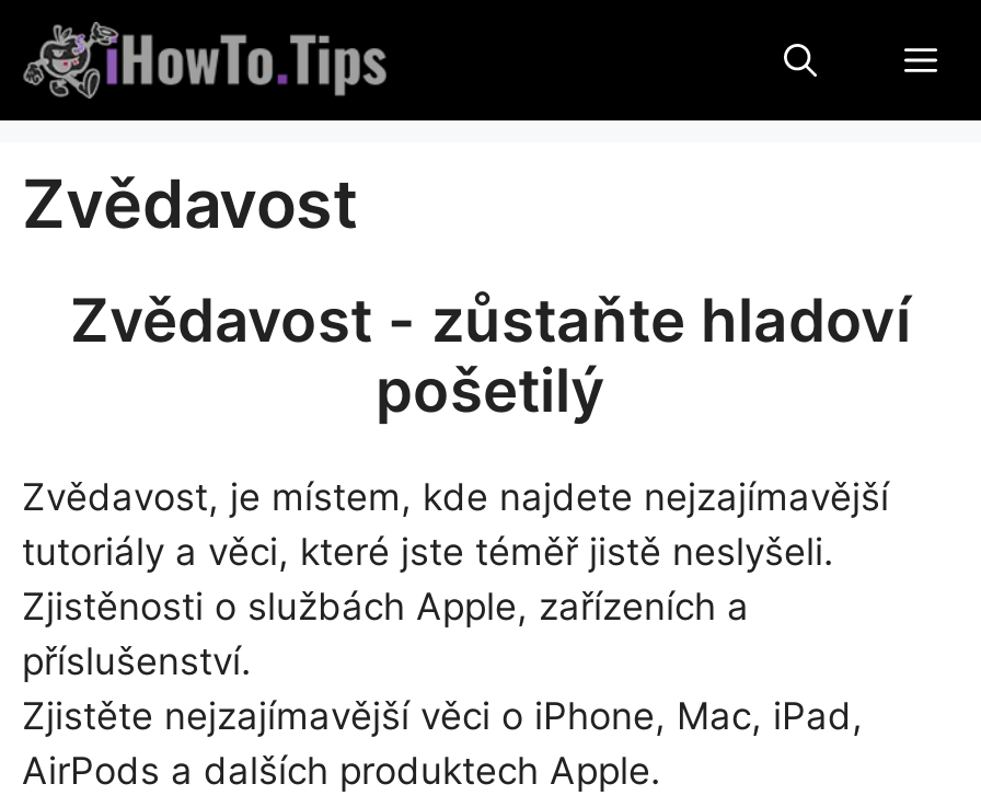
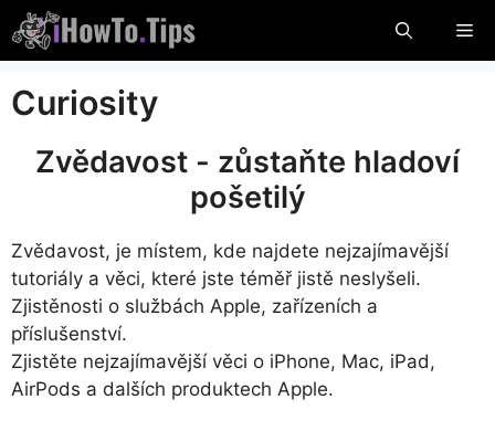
[22,164,359,243] Zvědavost -> [11,83,159,123] Curiosity

